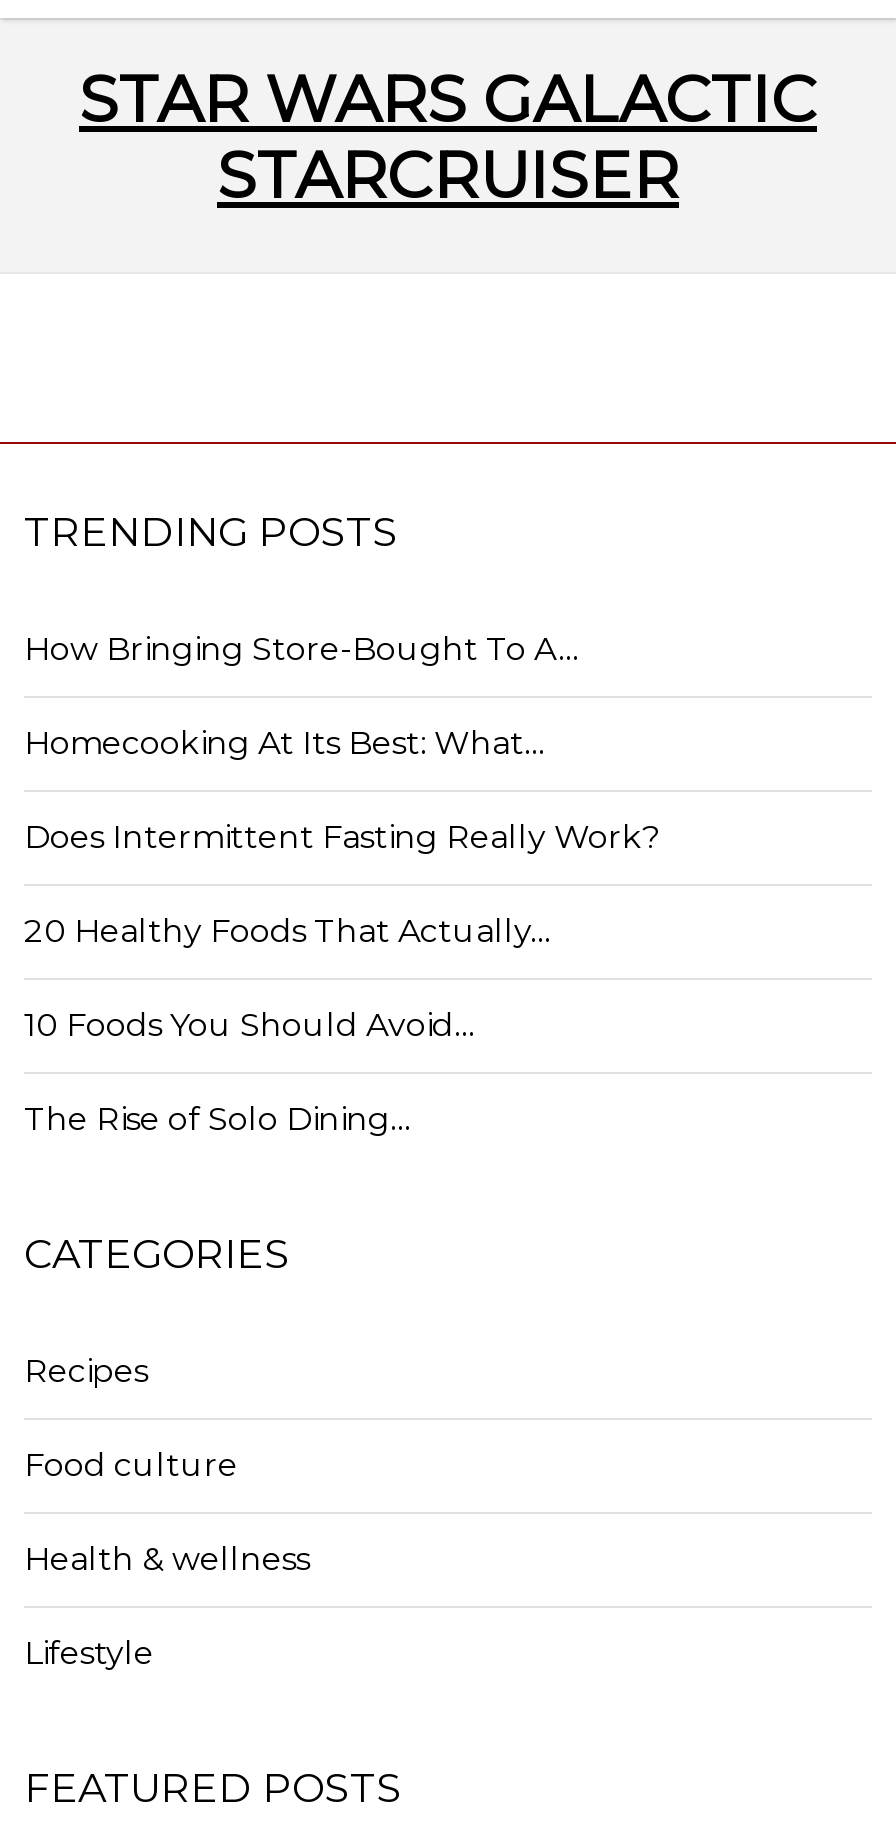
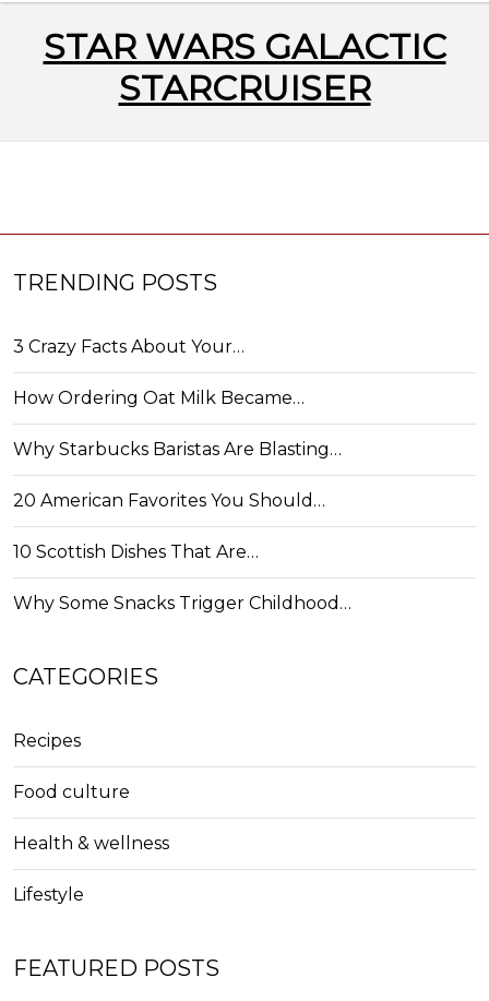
[24,630,580,668] How Bringing Store-Bought To A… -> [13,336,244,357] 3 Crazy Facts About Your…
[24,724,546,762] Homecooking At Its Best: What… -> [13,388,305,408] How Ordering Oat Milk Became…
[24,818,660,856] Does Intermittent Fasting Really Work? -> [13,439,342,460] Why Starbucks Baristas Are Blasting…
[24,912,552,950] 20 Healthy Foods That Actually… -> [13,490,325,511] 20 American Favorites You Should…
[24,1006,476,1044] 10 Foods You Should Avoid… -> [13,541,259,562] 10 Scottish Dishes That Are…
[24,1100,412,1138] The Rise of Solo Dining… -> [13,593,351,613] Why Some Snacks Trigger Childhood…

